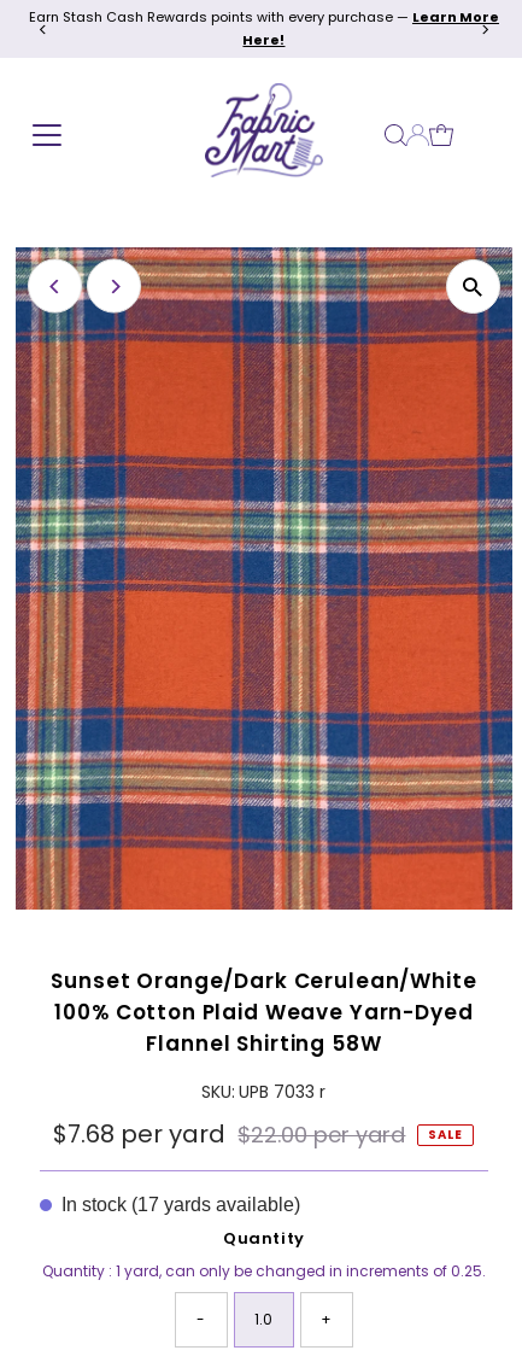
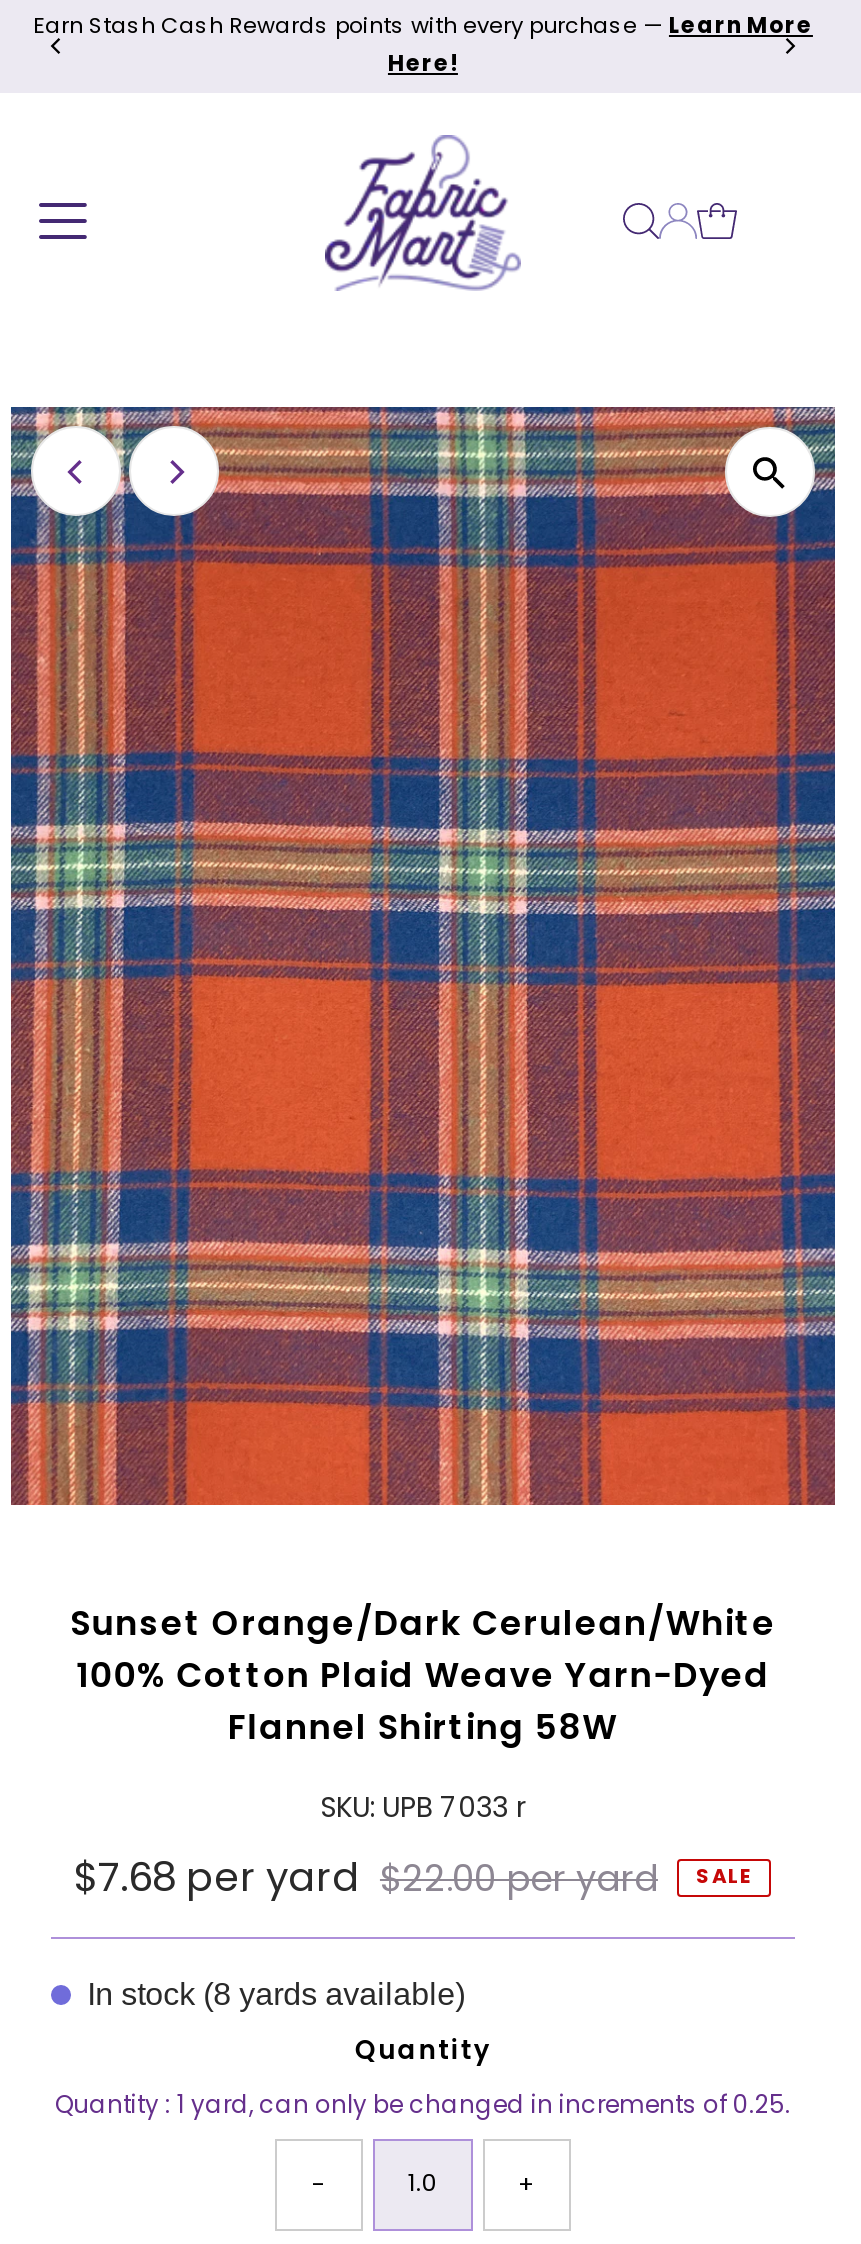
[62,1195,300,1215] In stock (17 yards available) -> [87,1977,465,2011] In stock (8 yards available)

